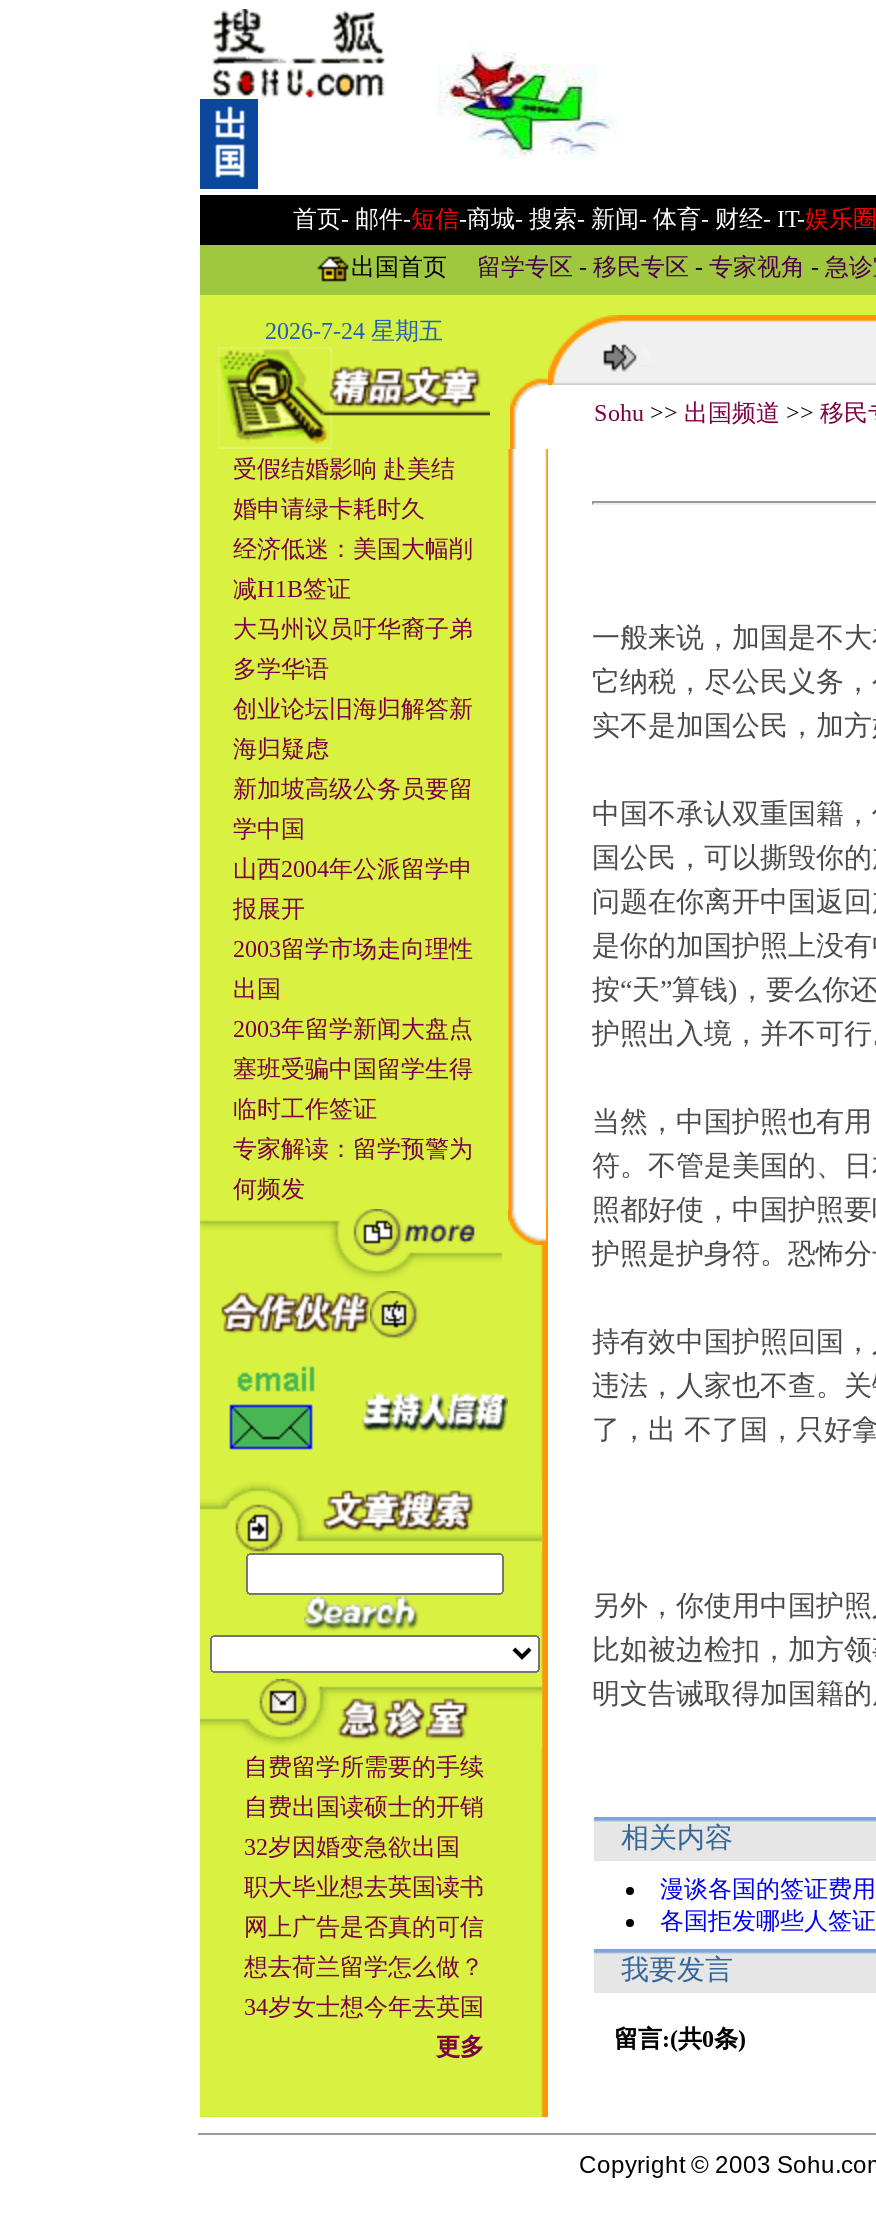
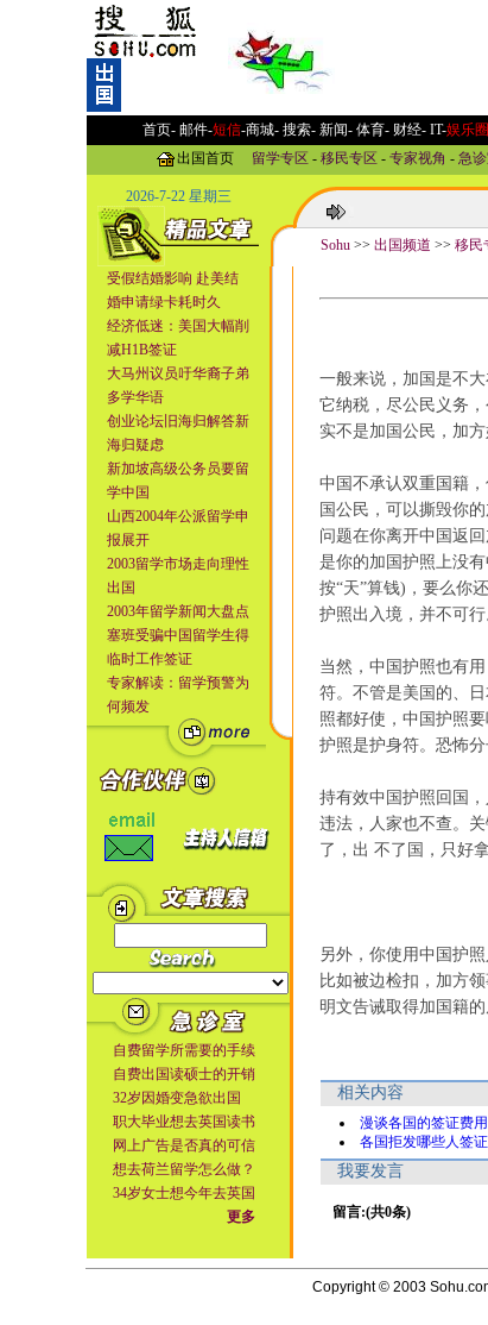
[265,317,443,345] 2026-7-24 星期五 -> [125,188,231,205] 2026-7-22 星期三

